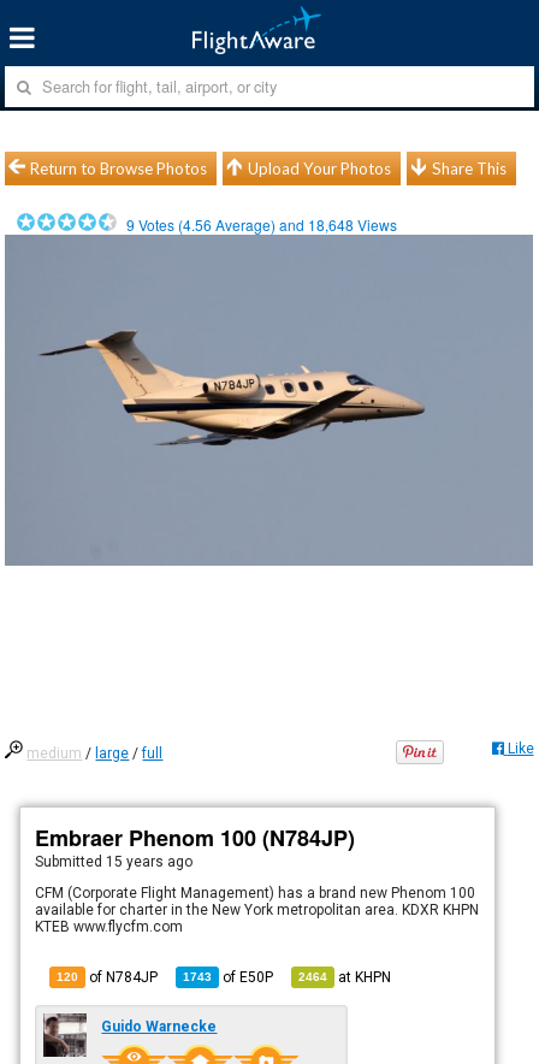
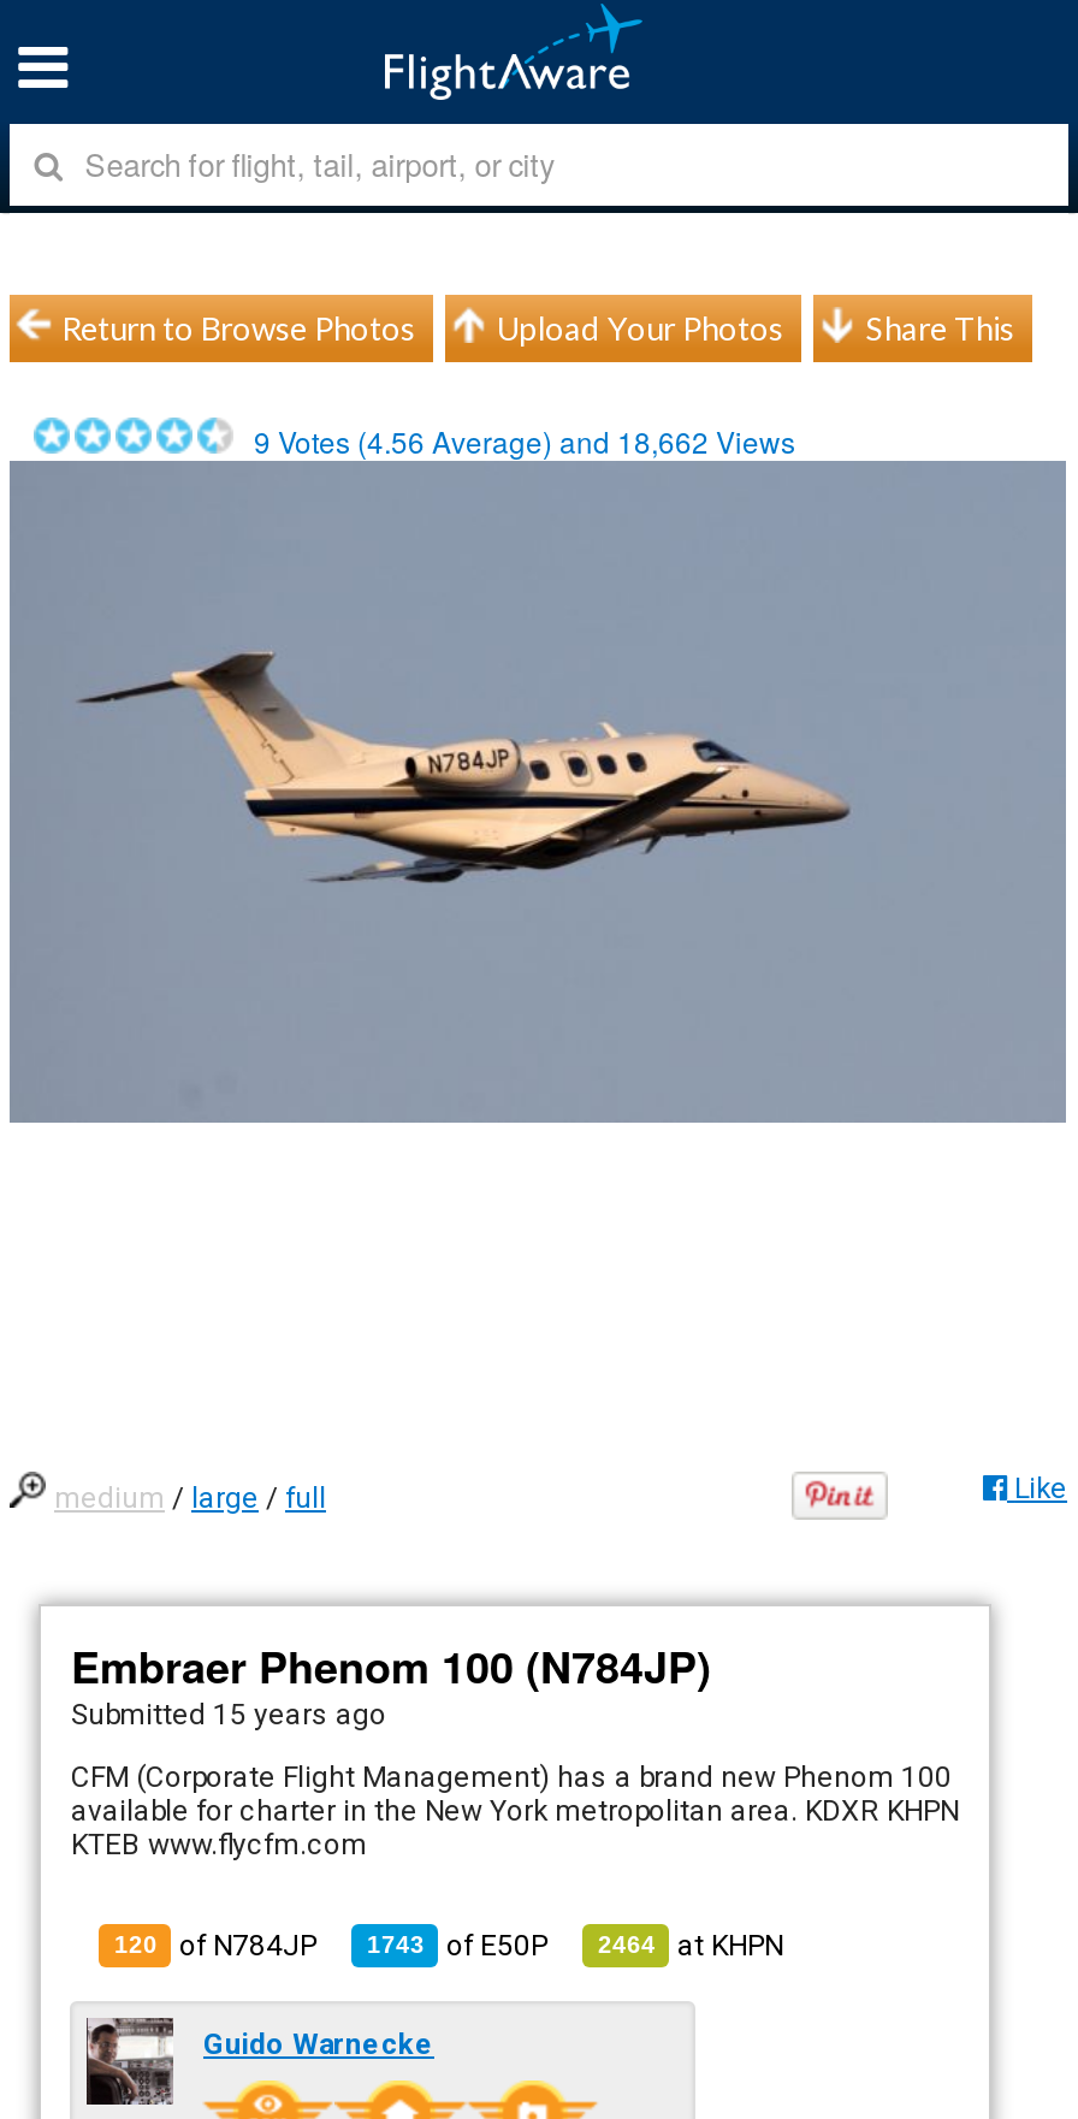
[127,214,405,234] 9 Votes (4.56 Average) and 18,648 Views -> [254,419,810,460] 9 Votes (4.56 Average) and 18,662 Views

